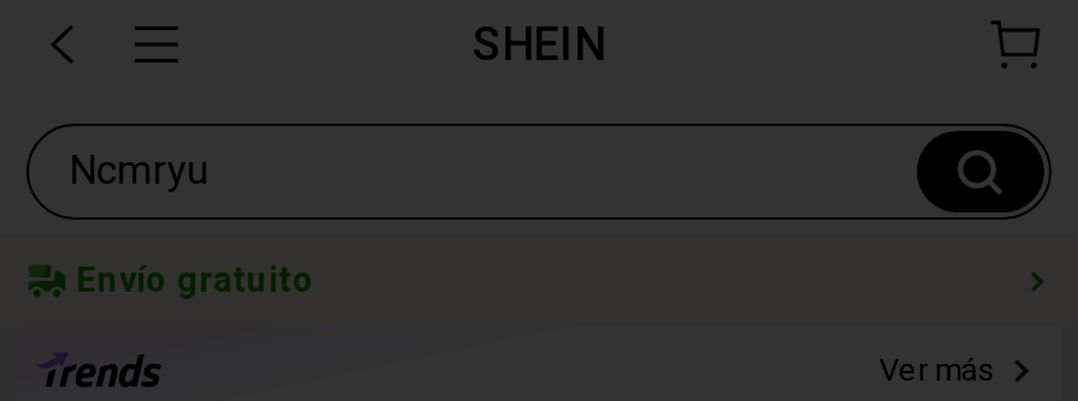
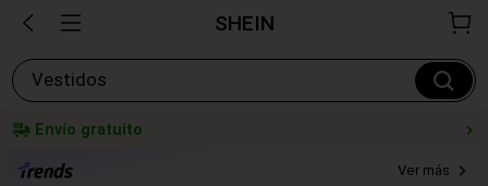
[69,146,208,194] Ncmryu -> [31,69,106,90] Vestidos

